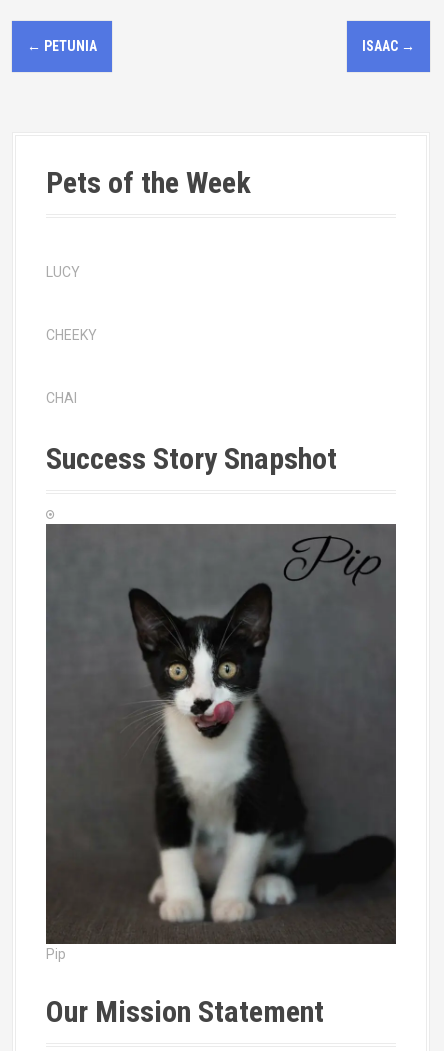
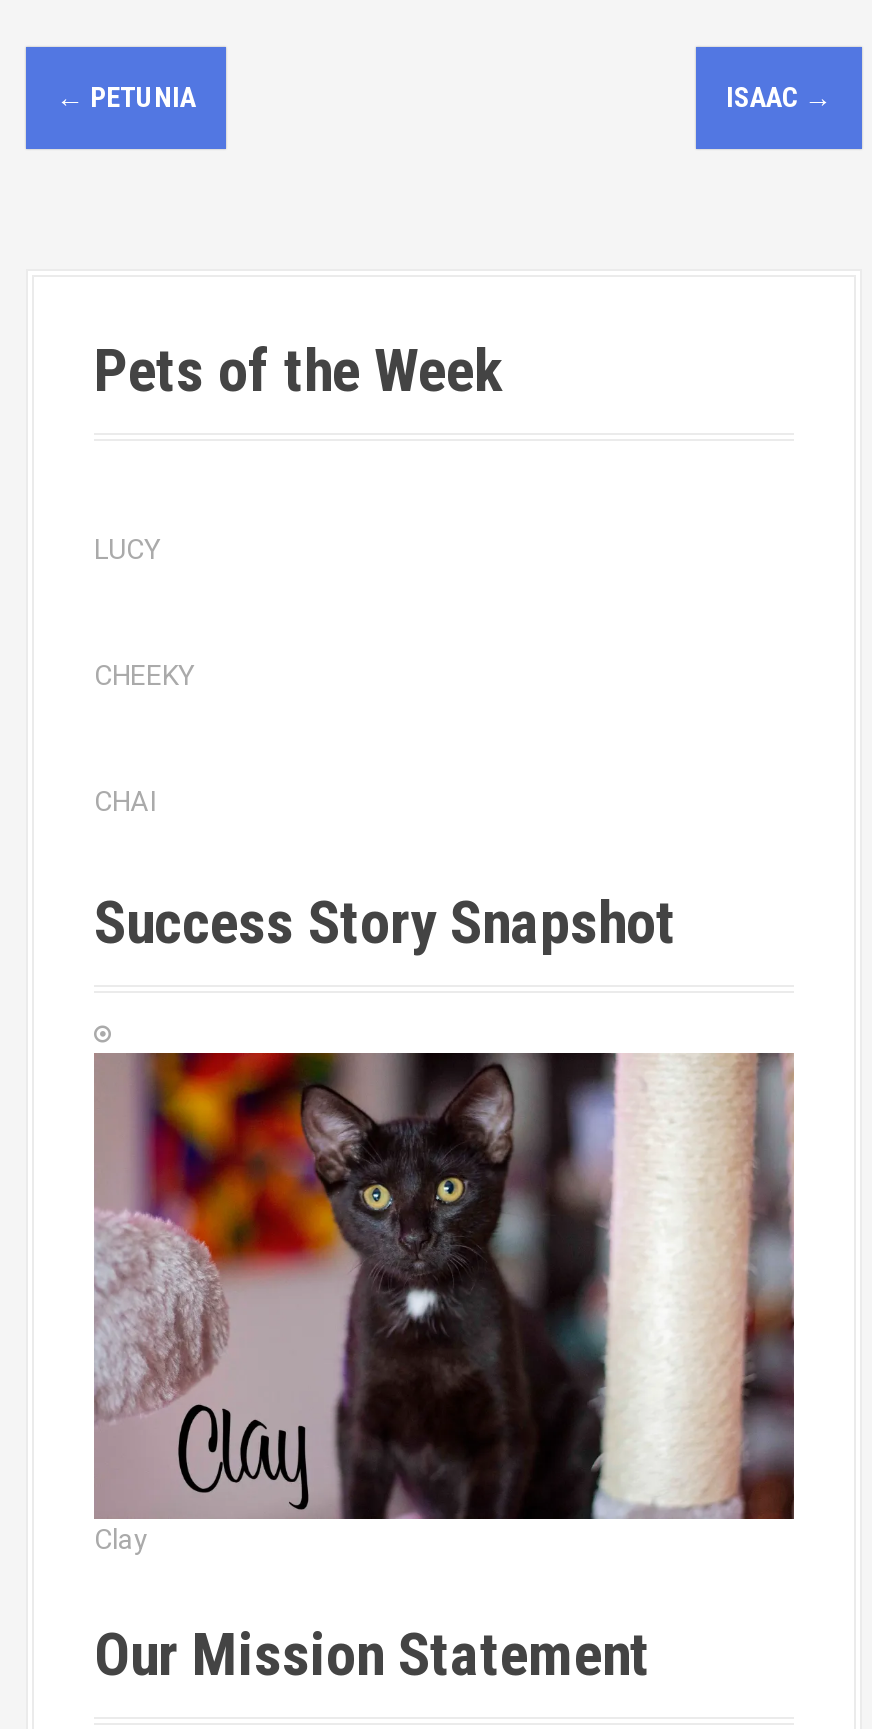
[46,523,396,962] [image] | Pip -> [94,1052,794,1556] [image] | Clay

